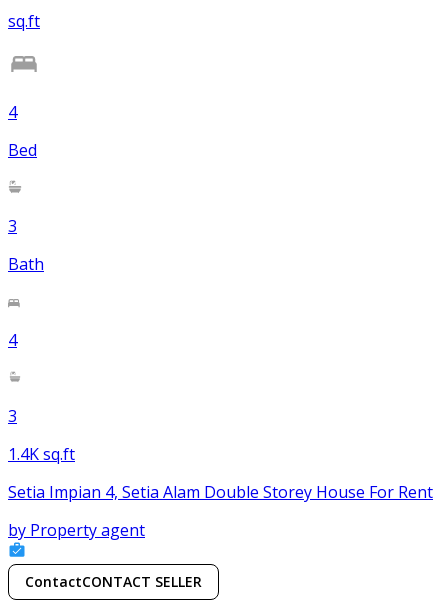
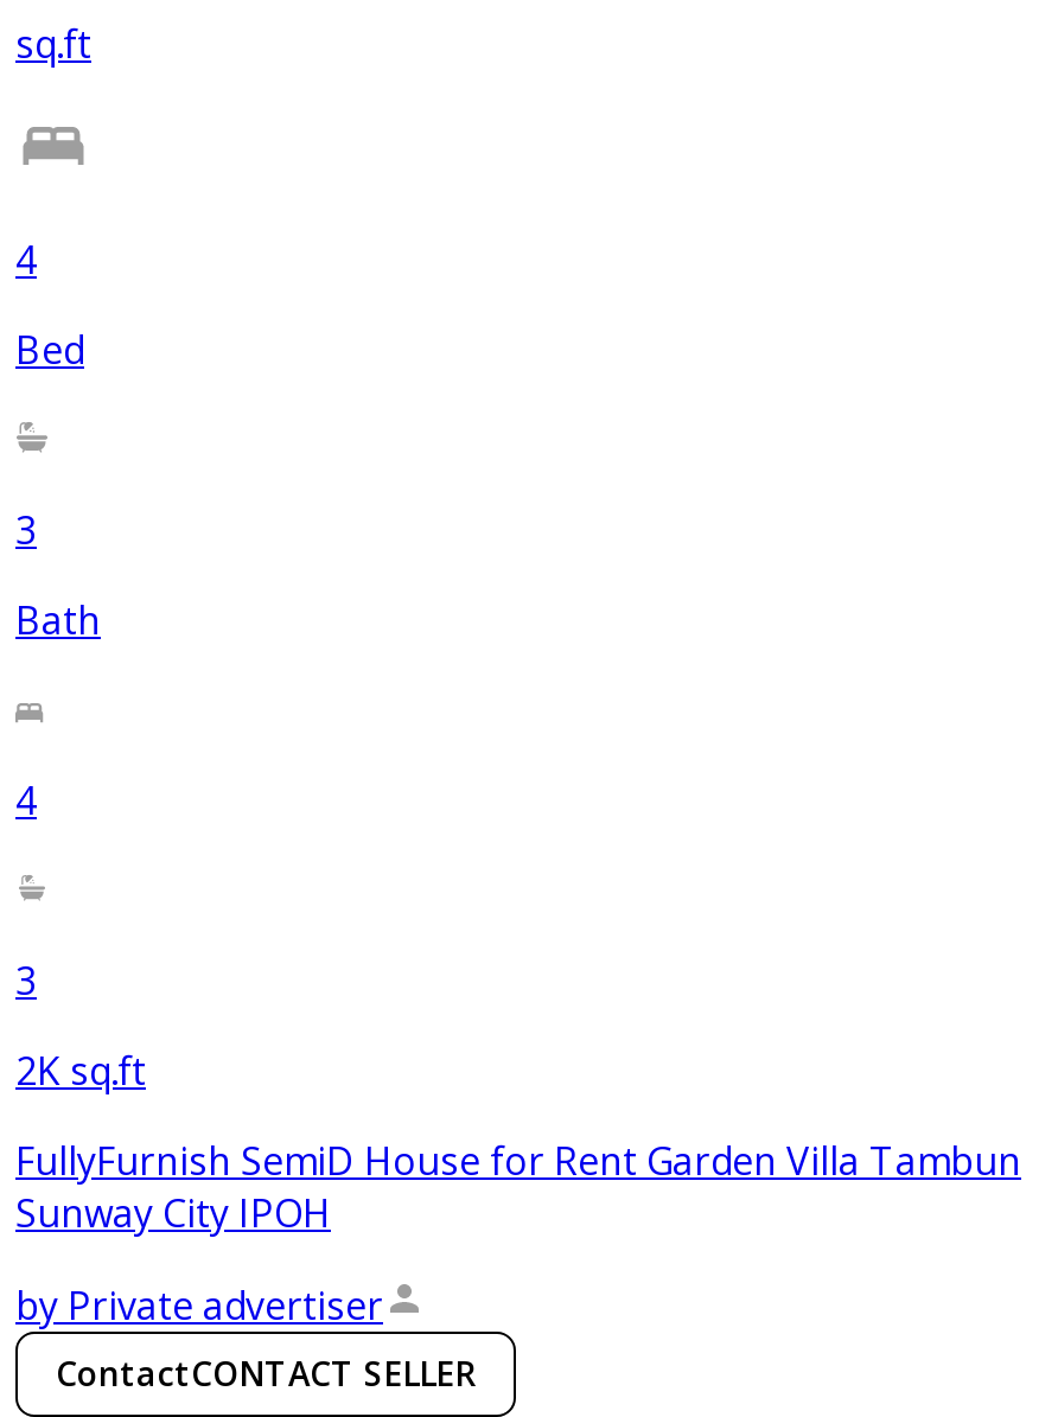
[8,443,75,465] 1.4K sq.ft -> [15,1044,146,1097] 2K sq.ft
[8,481,433,503] Setia Impian 4, Setia Alam Double Storey House For Rent -> [15,1135,1021,1239] FullyFurnish SemiD House for Rent Garden Villa Tambun | Sunway City IPOH
[8,519,145,541] by Property agent -> [15,1279,383,1331] by Private advertiser

